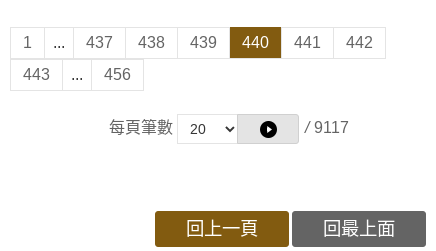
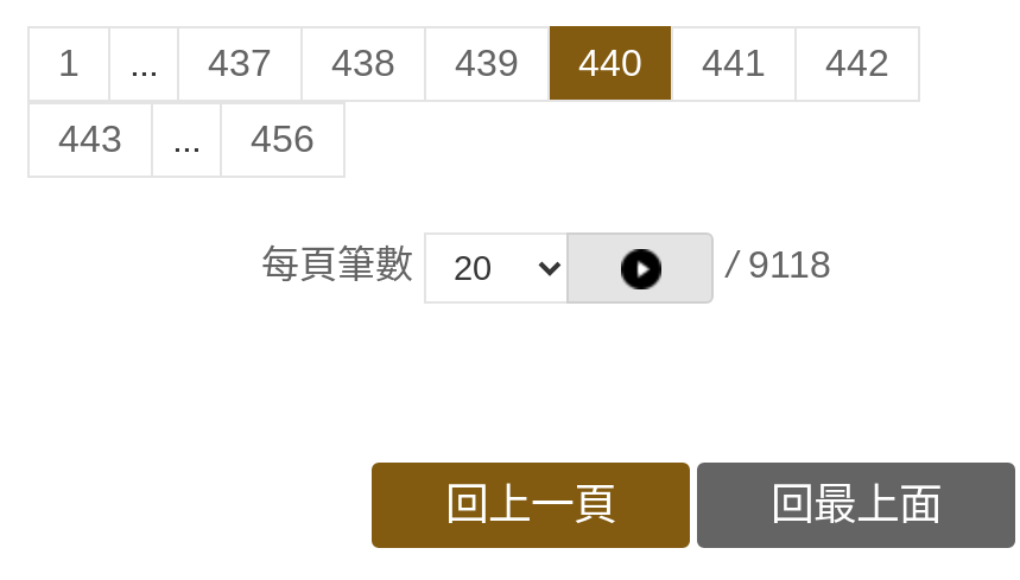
[304,119,348,136] / 9117 -> [727,244,831,285] / 9118

